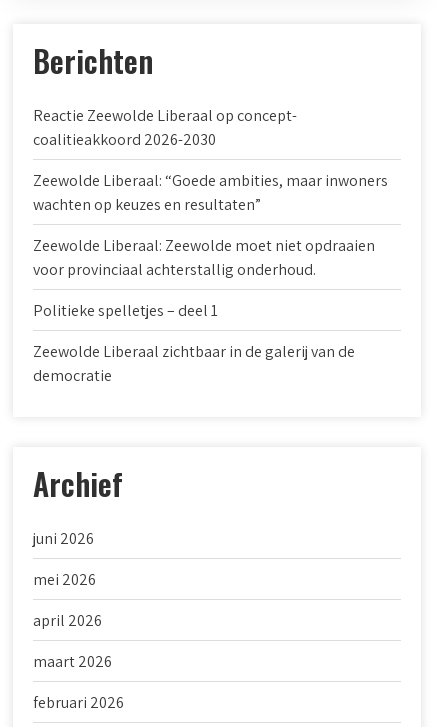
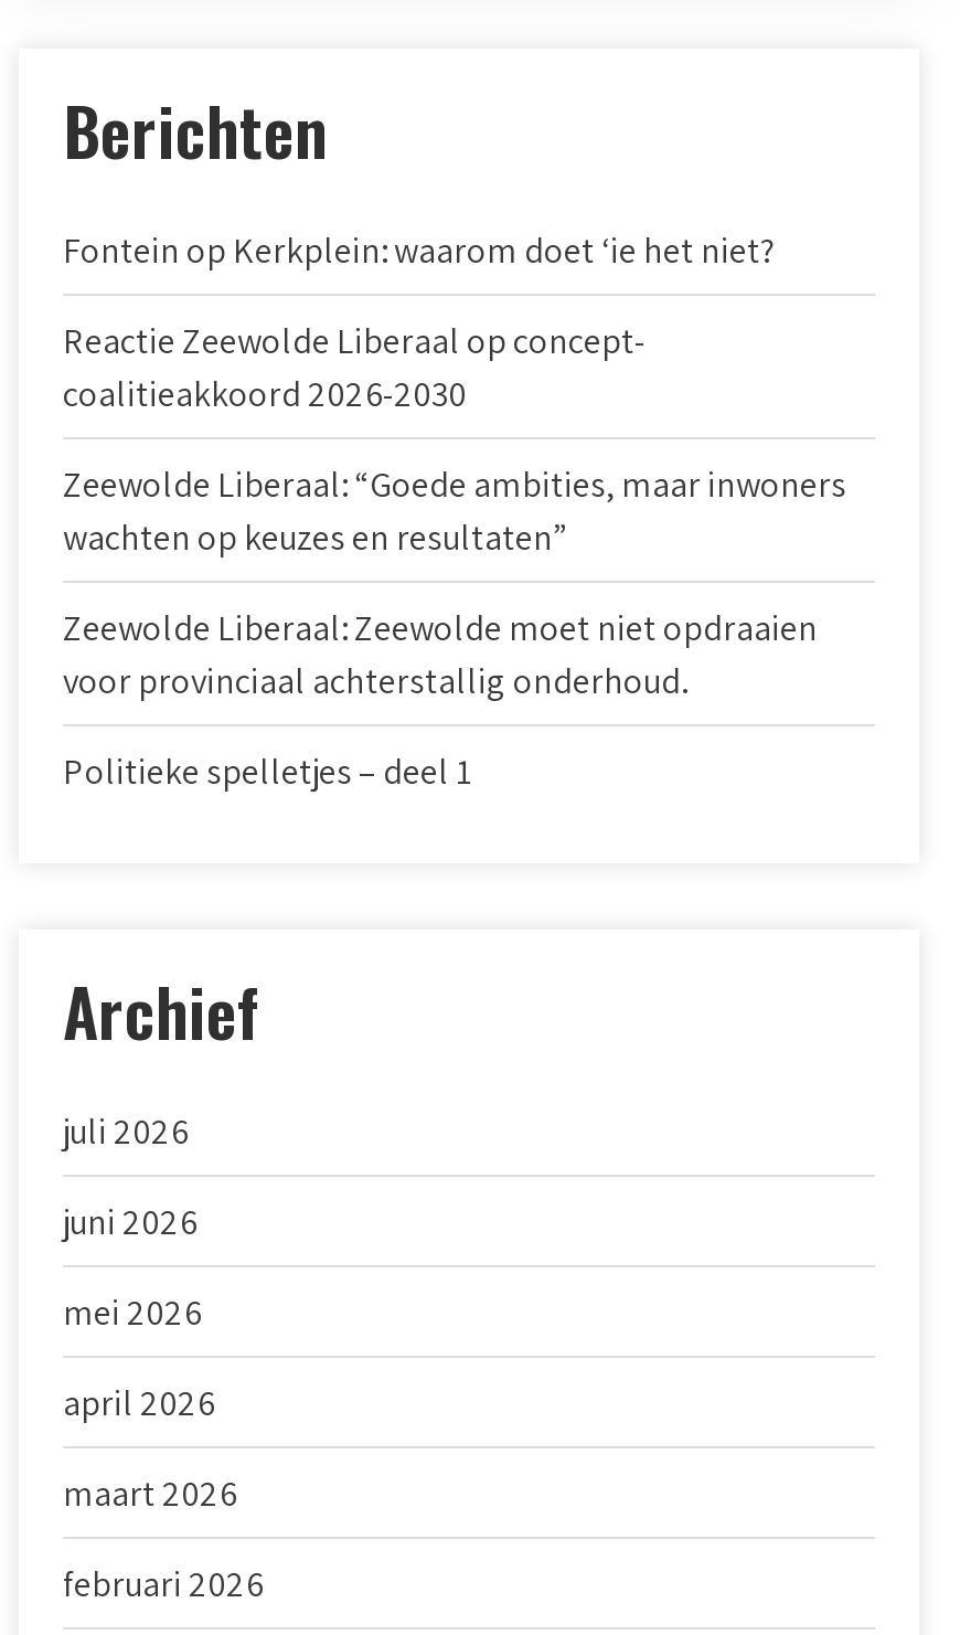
none -> [63,229,776,275] Fontein op Kerkplein: waarom doet ‘ie het niet?
moved [33,104,388,320] -> [63,319,846,796]: Reactie Zeewolde Liberaal op concept- | coalitieakkoord 2026-2030 | Zeewolde Liberaal: “Goede ambities, maar inwoners | wachten op keuzes en resultaten” | Zeewolde Liberaal: Zeewolde moet niet opdraaien | voor provinciaal achterstallig onderhoud. | Politieke spelletjes – deel 1
[33,340,355,385] Zeewolde Liberaal zichtbaar in de galerij van de | democratie -> none
moved [33,460,123,505] -> [63,962,262,1061]: Archief
none -> [63,1110,189,1156] juli 2026

